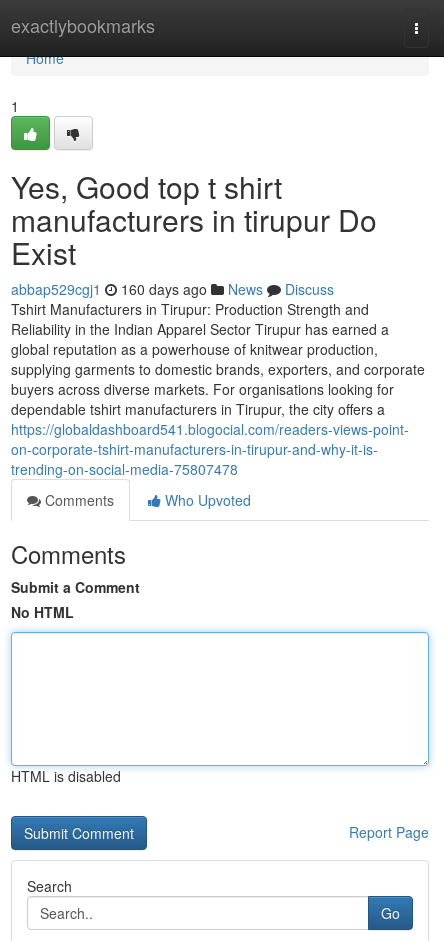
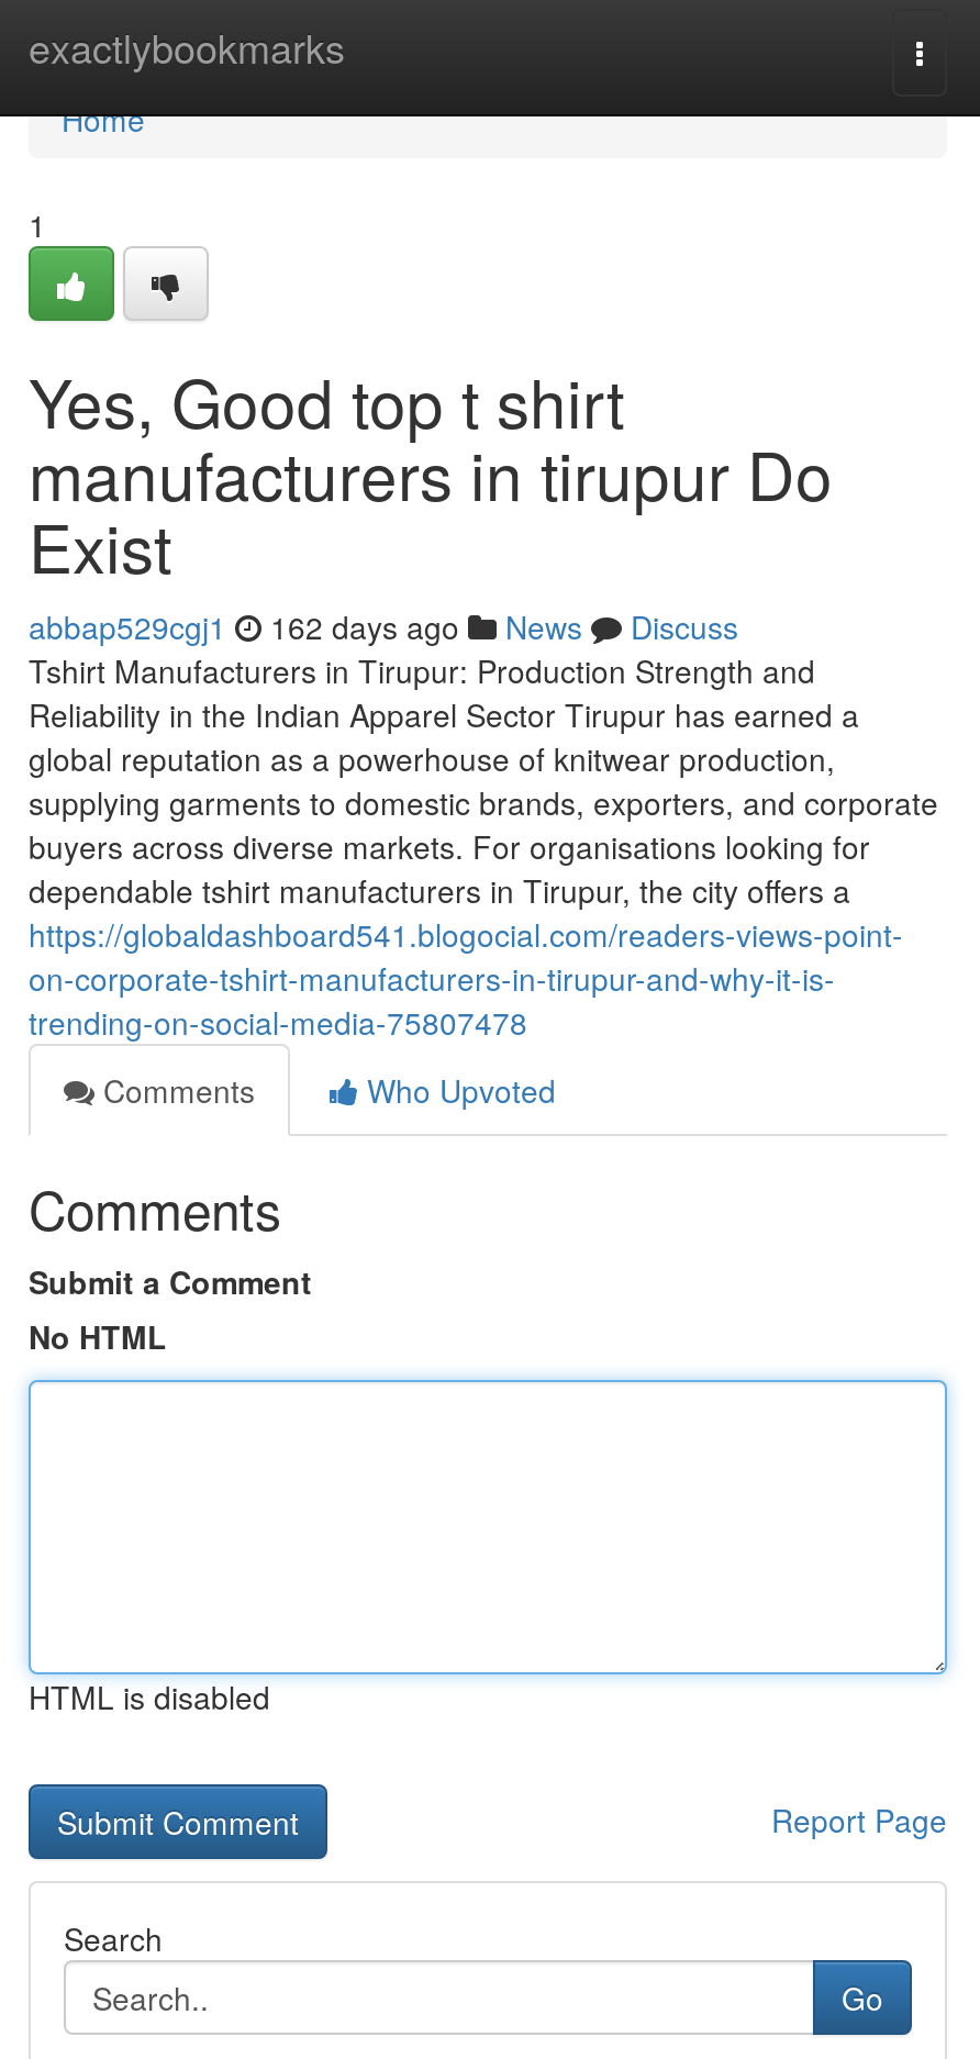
[11,279,334,299] abbap529cgj1 160 days ago News Discuss -> [29,604,738,648] abbap529cgj1 162 days ago News Discuss

